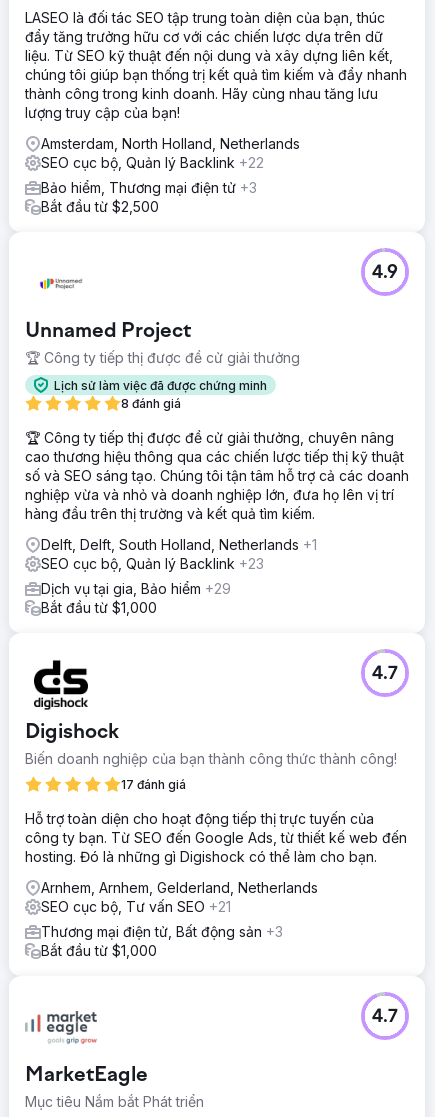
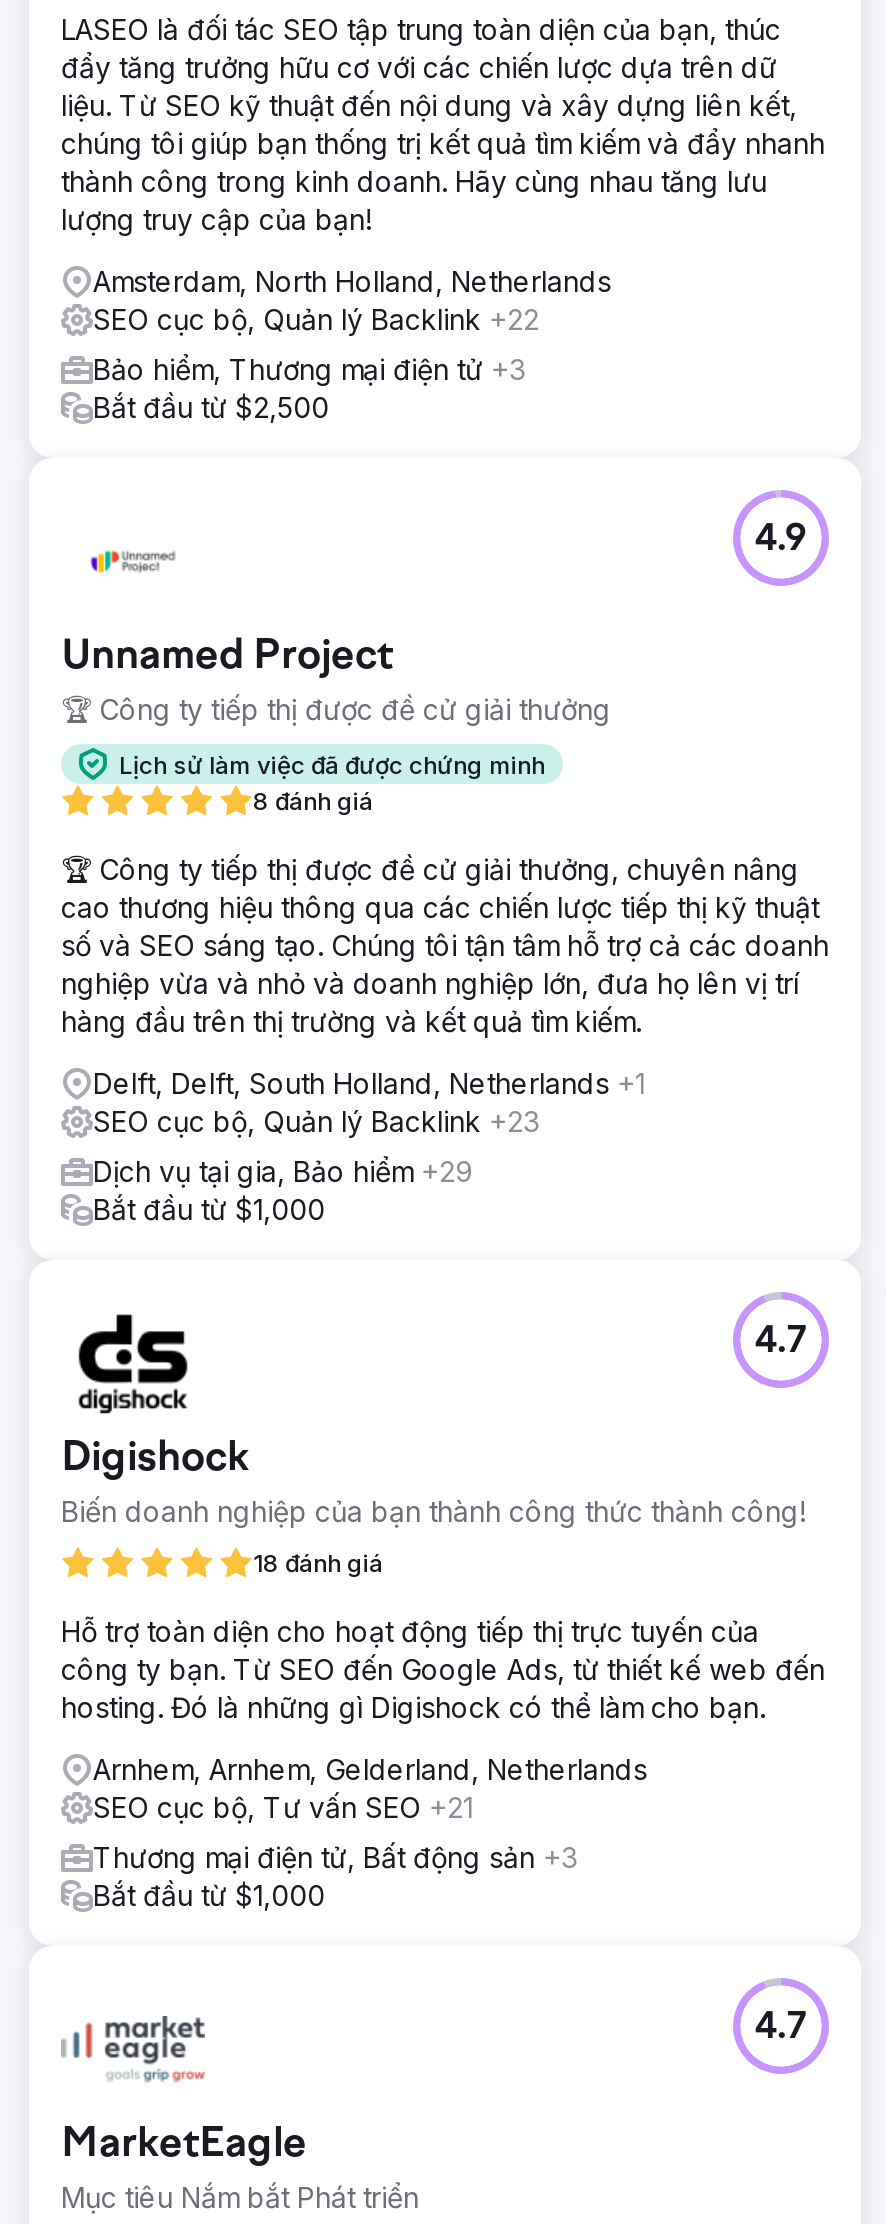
[121,777,186,792] 17 đánh giá -> [253,1548,383,1578] 18 đánh giá

